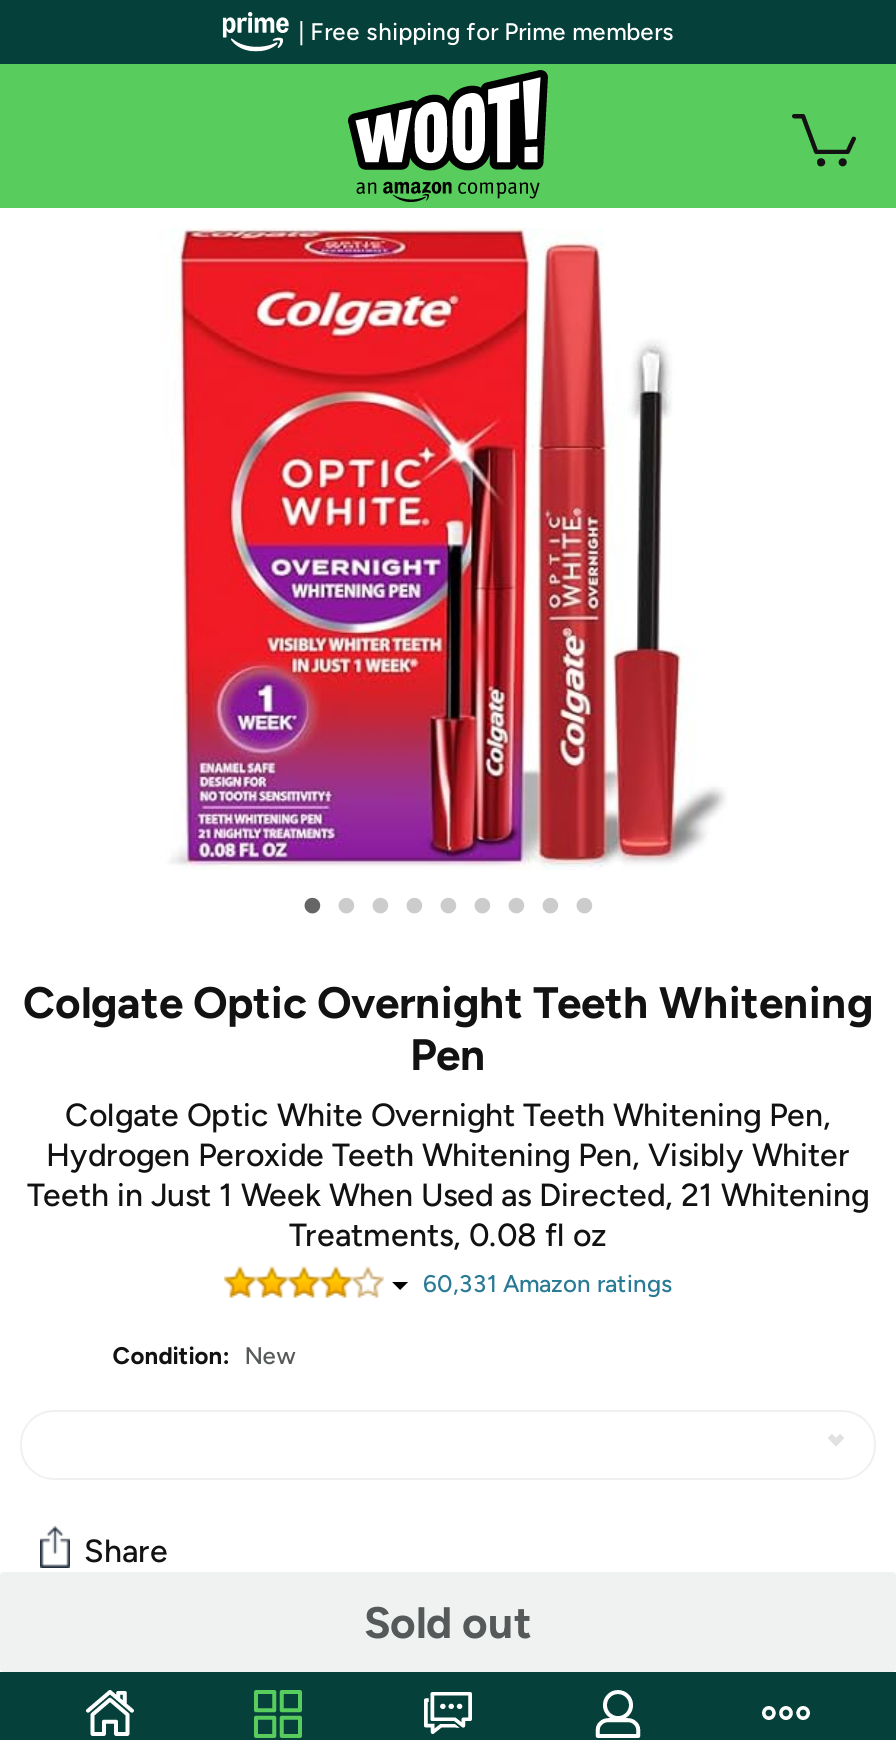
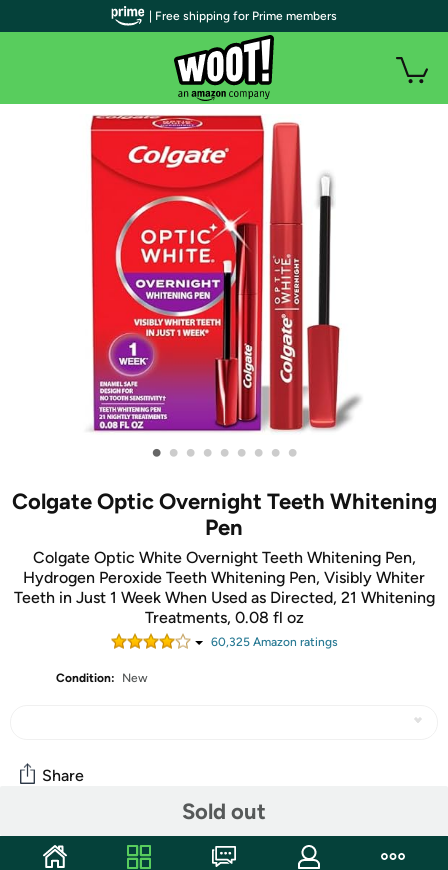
[423,1270,673,1298] 60,331 Amazon ratings -> [210,635,337,649] 60,325 Amazon ratings

